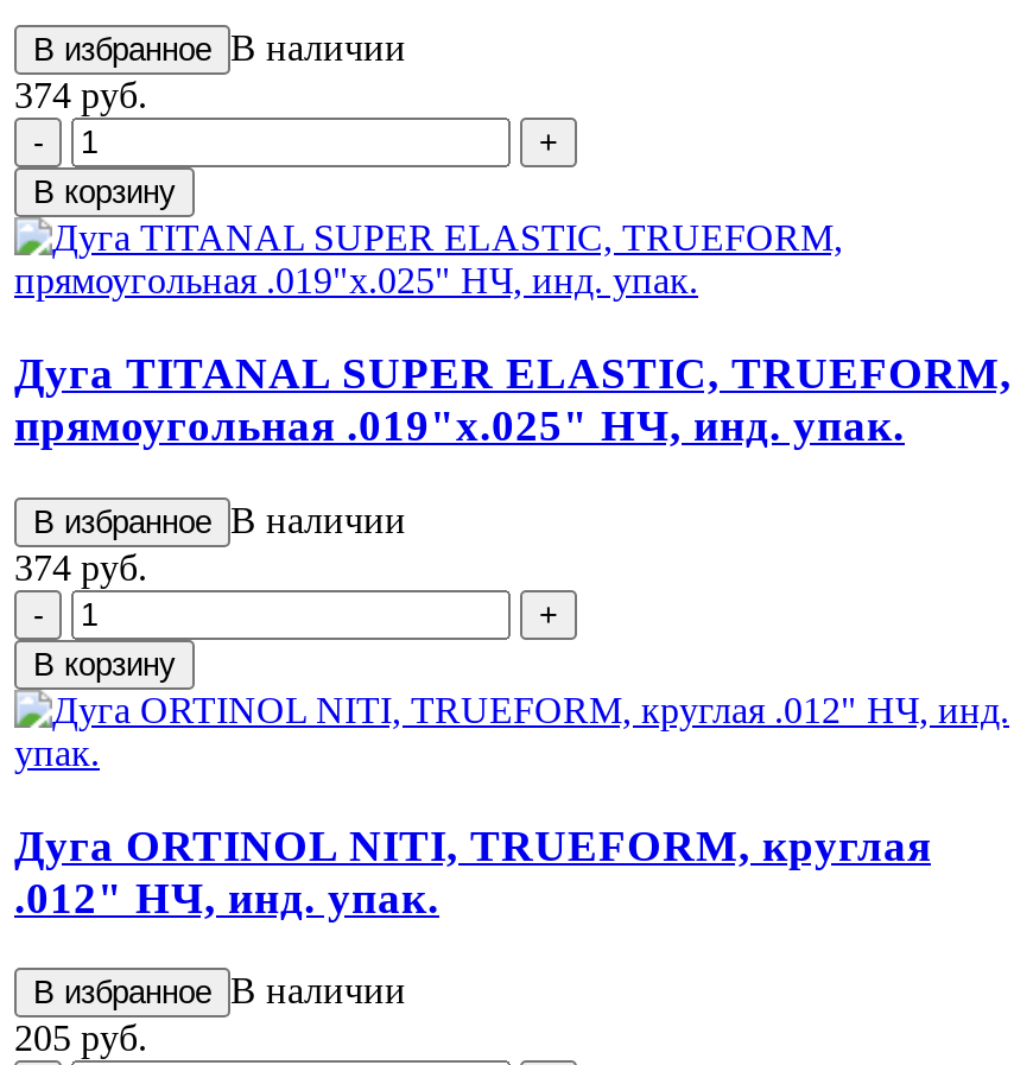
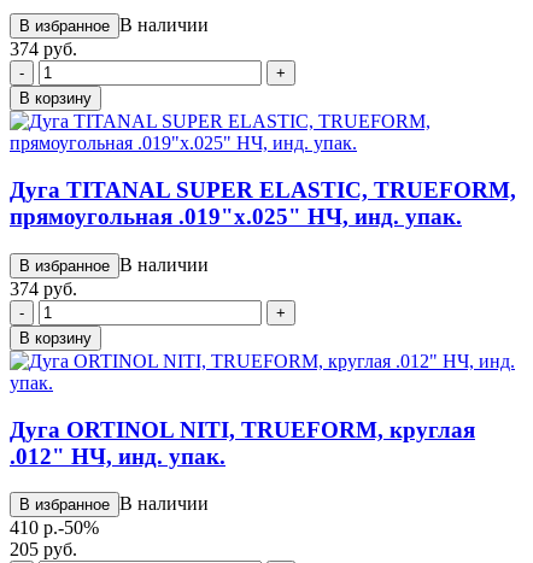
none -> [10,517,99,538] 410 р.-50%

